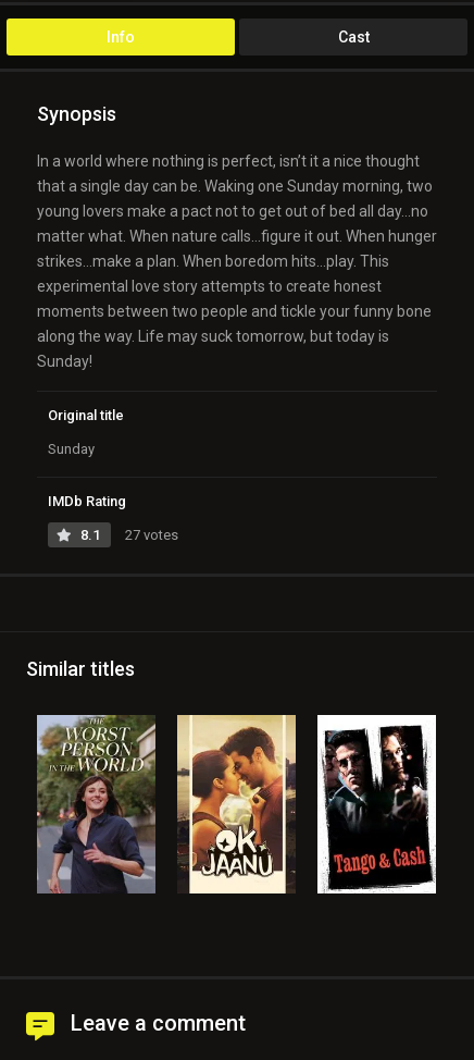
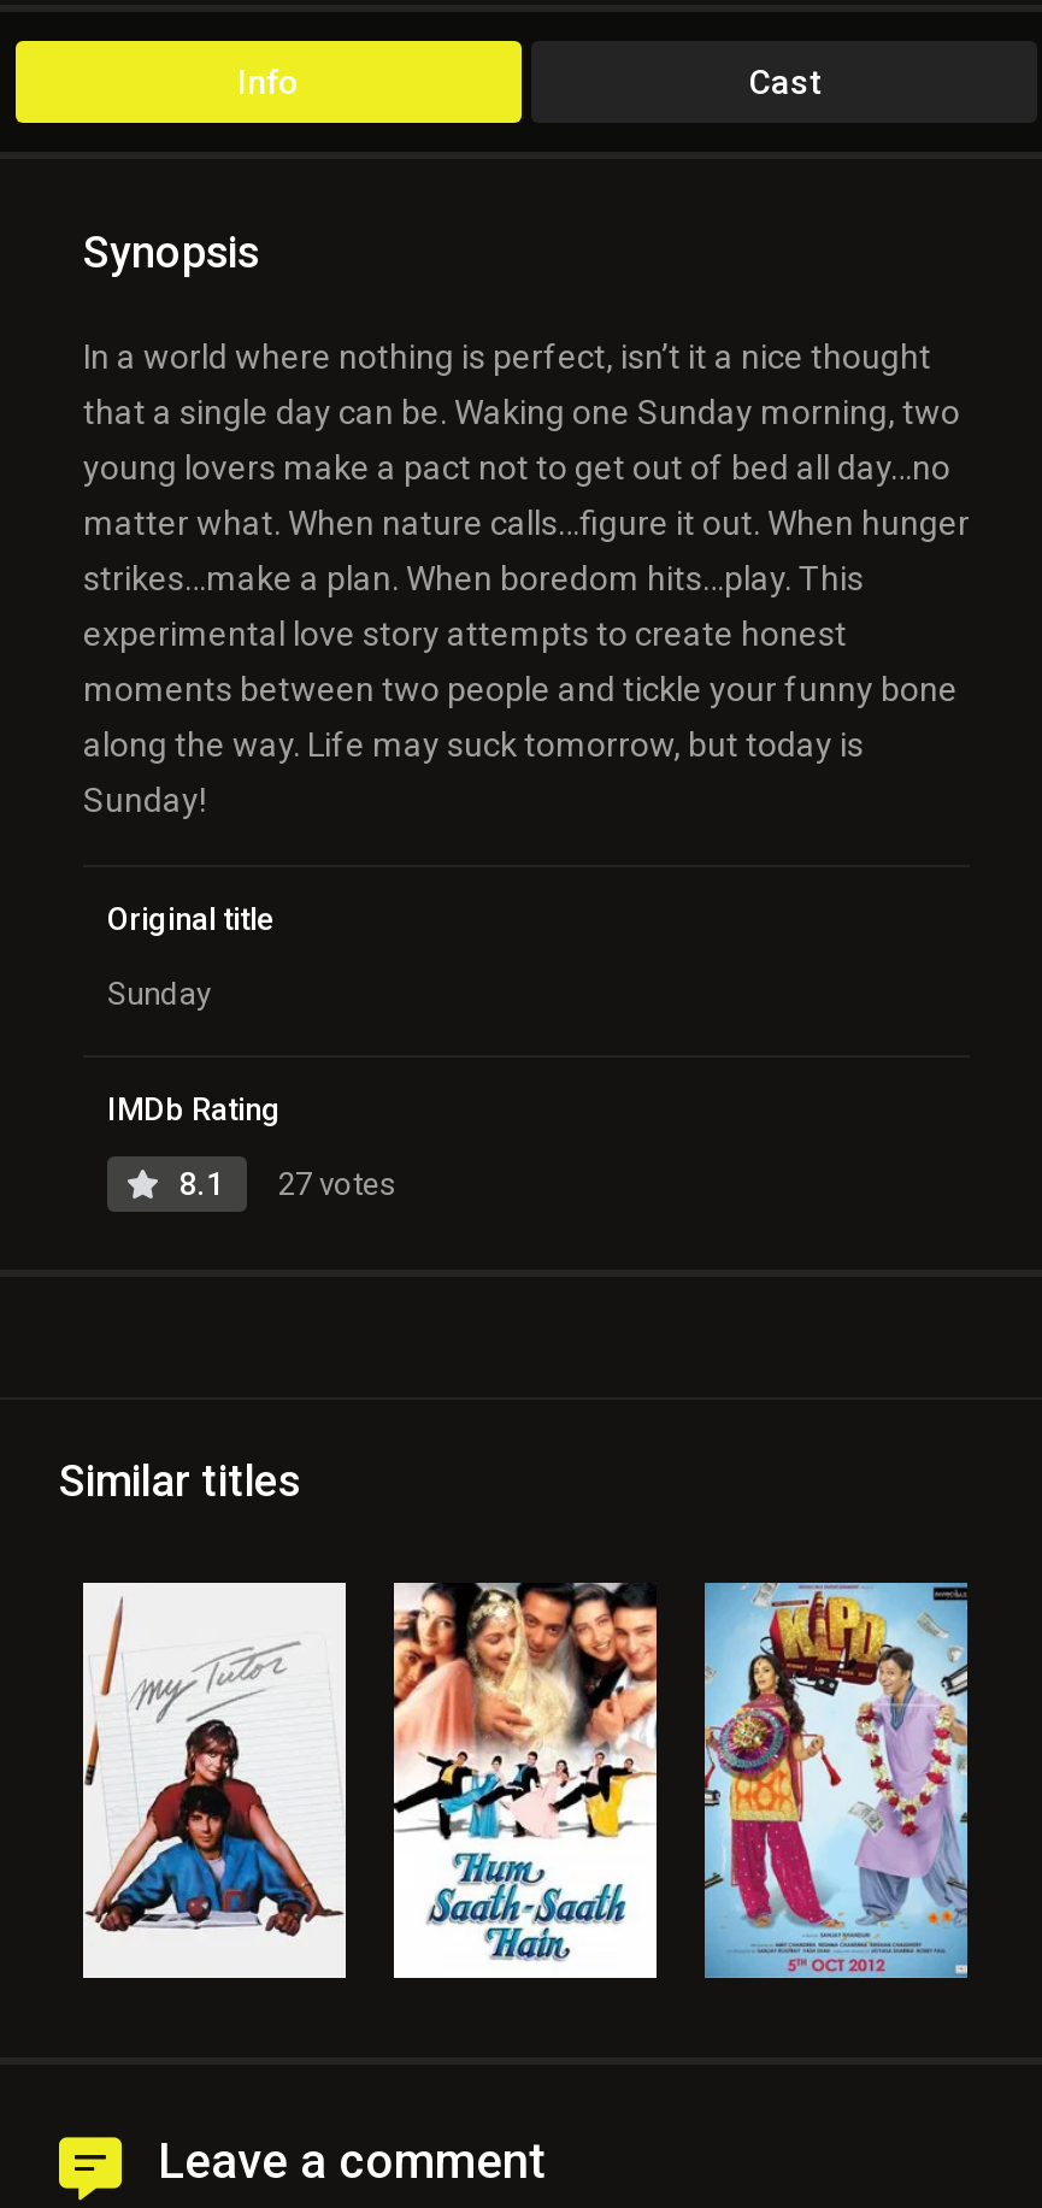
[36,715,157,895] [image] -> [81,1580,348,1980] [image]
[177,714,297,895] [image] -> [392,1583,659,1980] [image]
[316,714,437,895] [image] -> [702,1580,970,1980] [image]

